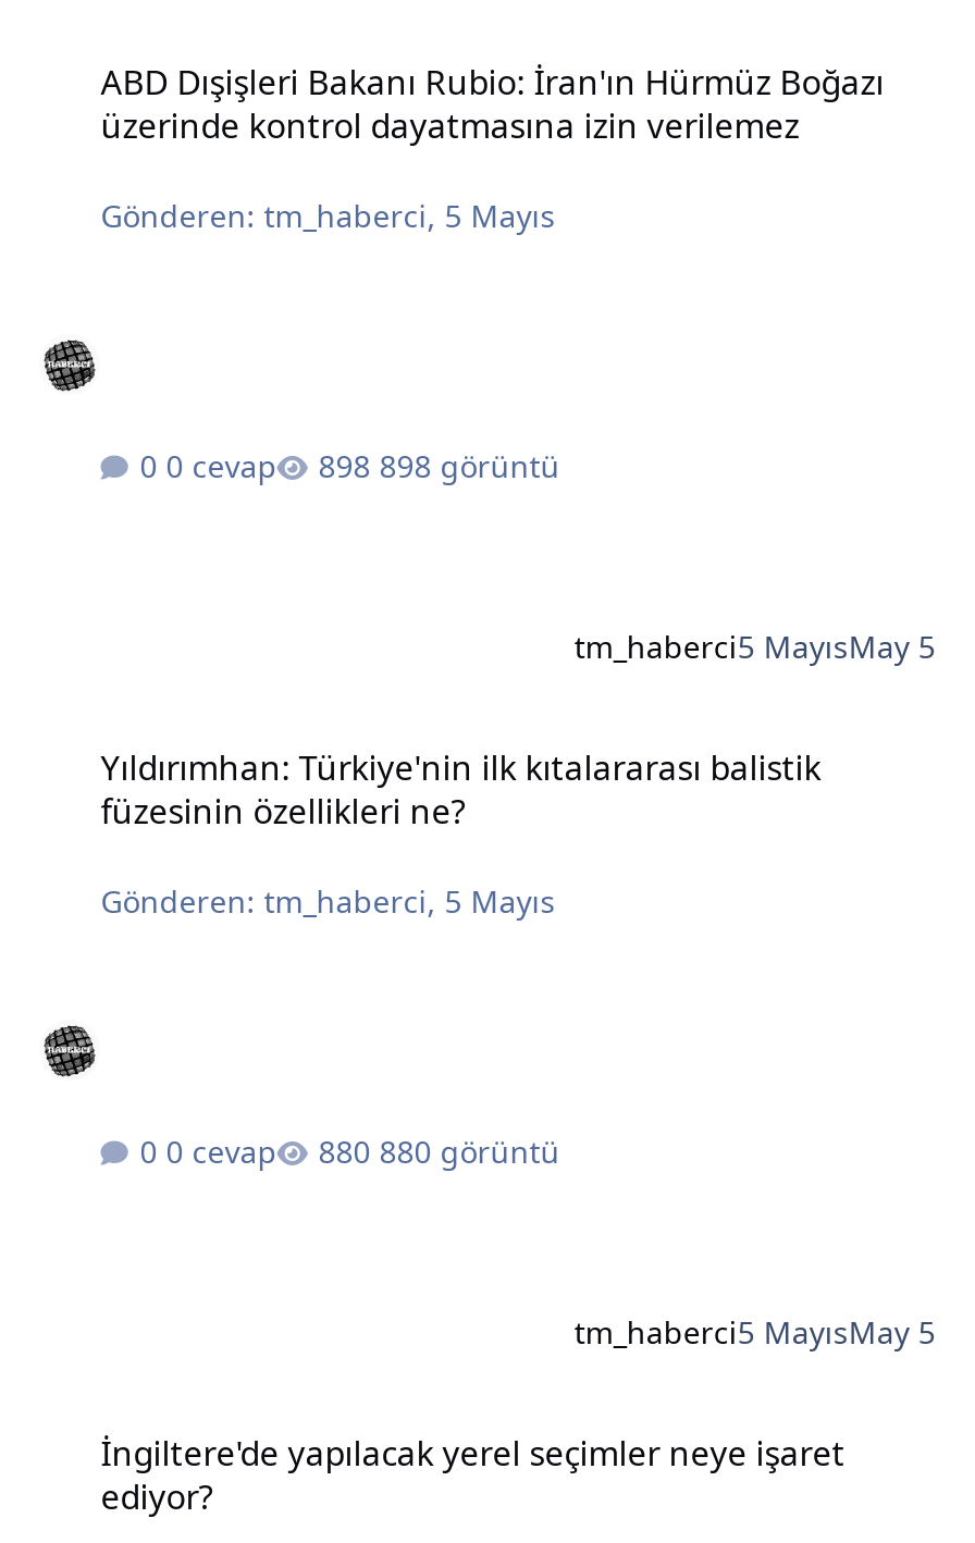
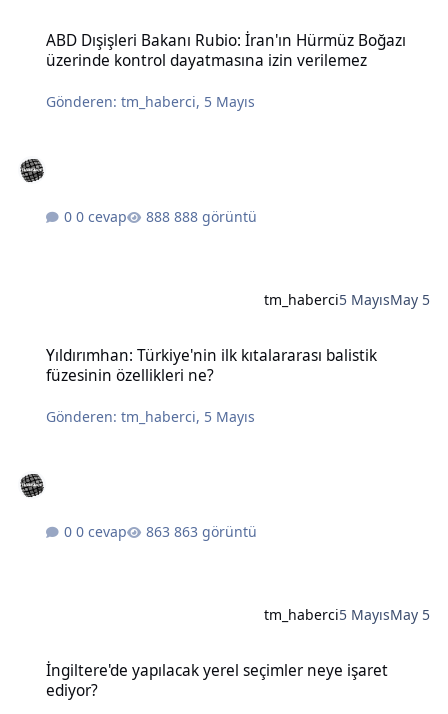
[379,444,560,486] 898 görüntü -> [174,207,257,226] 888 görüntü
[379,1130,560,1171] 880 görüntü -> [174,521,257,540] 863 görüntü

